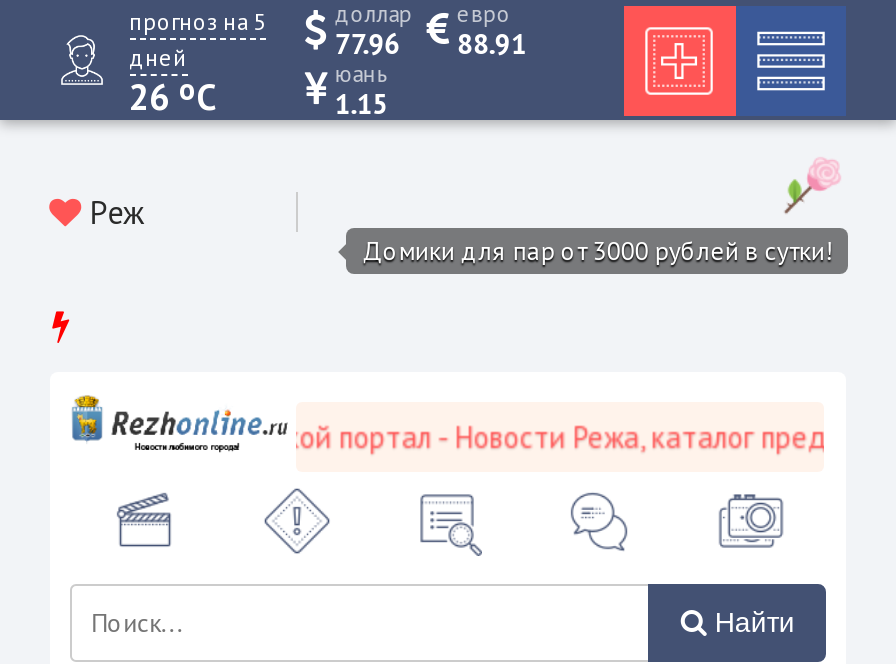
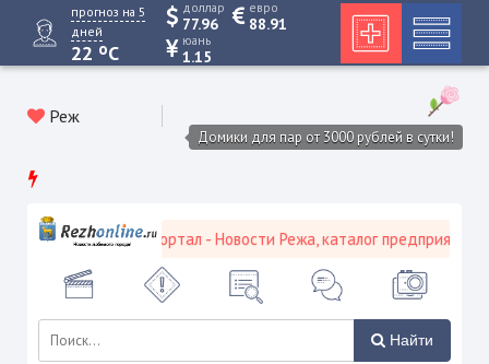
[129,69,217,119] 26oC -> [70,38,118,65] 22oC

